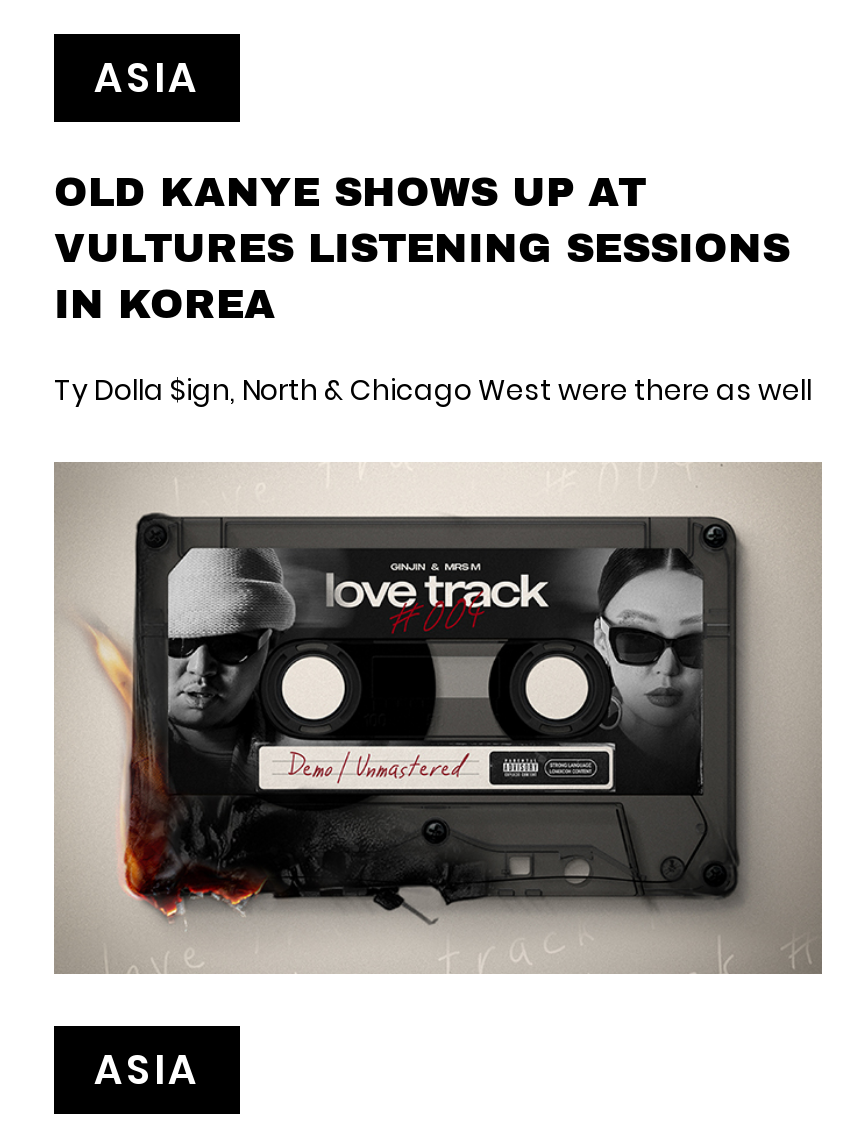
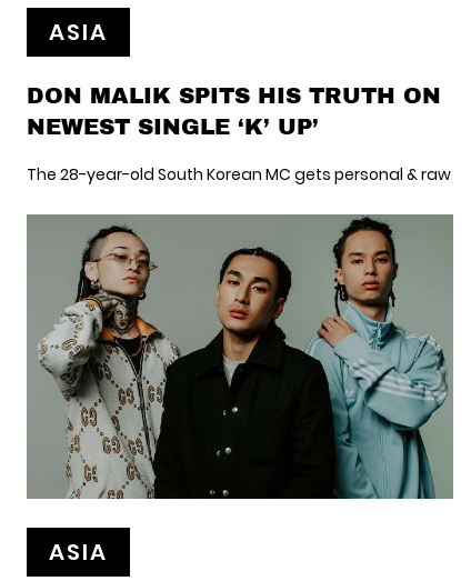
[54,163,790,331] OLD KANYE SHOWS UP AT | VULTURES LISTENING SESSIONS | IN KOREA -> [27,79,441,141] DON MALIK SPITS HIS TRUTH ON | NEWEST SINGLE ‘K’ UP’
[54,371,812,411] Ty Dolla $ign, North & Chicago West were there as well -> [27,163,451,186] The 28-year-old South Korean MC gets personal & raw
[58,463,818,975] [image] -> [28,226,452,500] [image]

